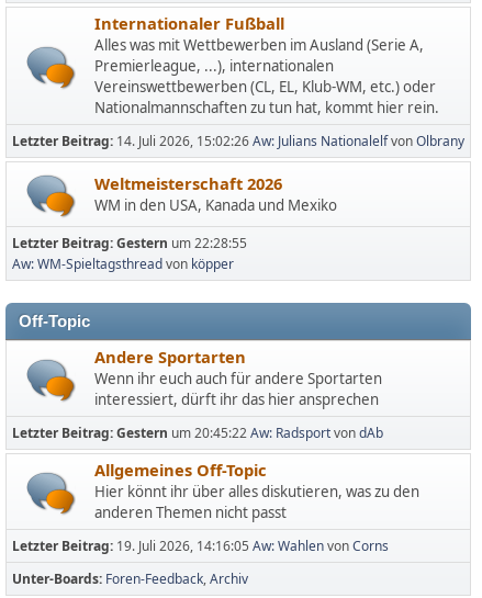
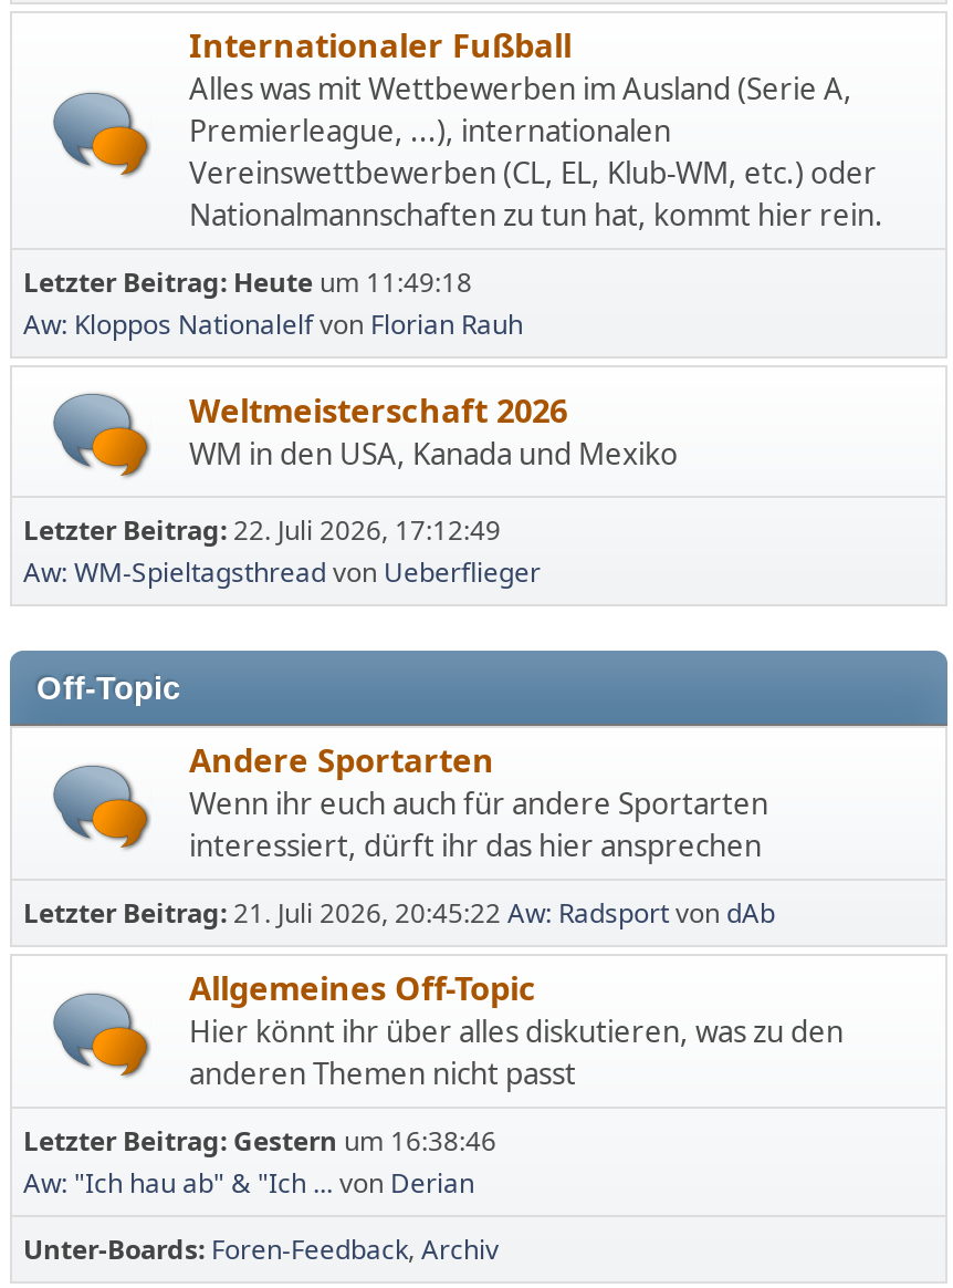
[12,132,464,150] Letzter Beitrag: 14. Juli 2026, 15:02:26 Aw: Julians Nationalelfvon Olbrany -> [23,263,523,343] Letzter Beitrag: Heute um 11:49:18 | Aw: Kloppos Nationalelfvon Florian Rauh
[12,234,247,273] Letzter Beitrag: Gestern um 22:28:55 | Aw: WM-Spieltagsthread von köpper -> [23,511,541,591] Letzter Beitrag: 22. Juli 2026, 17:12:49 | Aw: WM-Spieltagsthread von Ueberflieger
[12,424,383,442] Letzter Beitrag: Gestern um 20:45:22 Aw: Radsport von dAb -> [23,894,775,932] Letzter Beitrag: 21. Juli 2026, 20:45:22 Aw: Radsport von dAb
[12,537,389,555] Letzter Beitrag: 19. Juli 2026, 14:16:05 Aw: Wahlen von Corns -> [23,1122,496,1202] Letzter Beitrag: Gestern um 16:38:46 | Aw: "Ich hau ab" & "Ich ... von Derian

